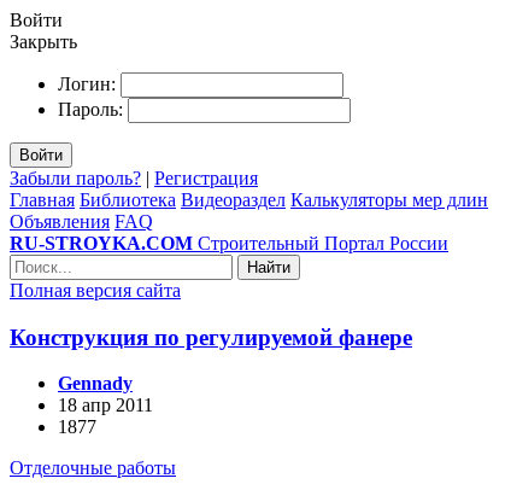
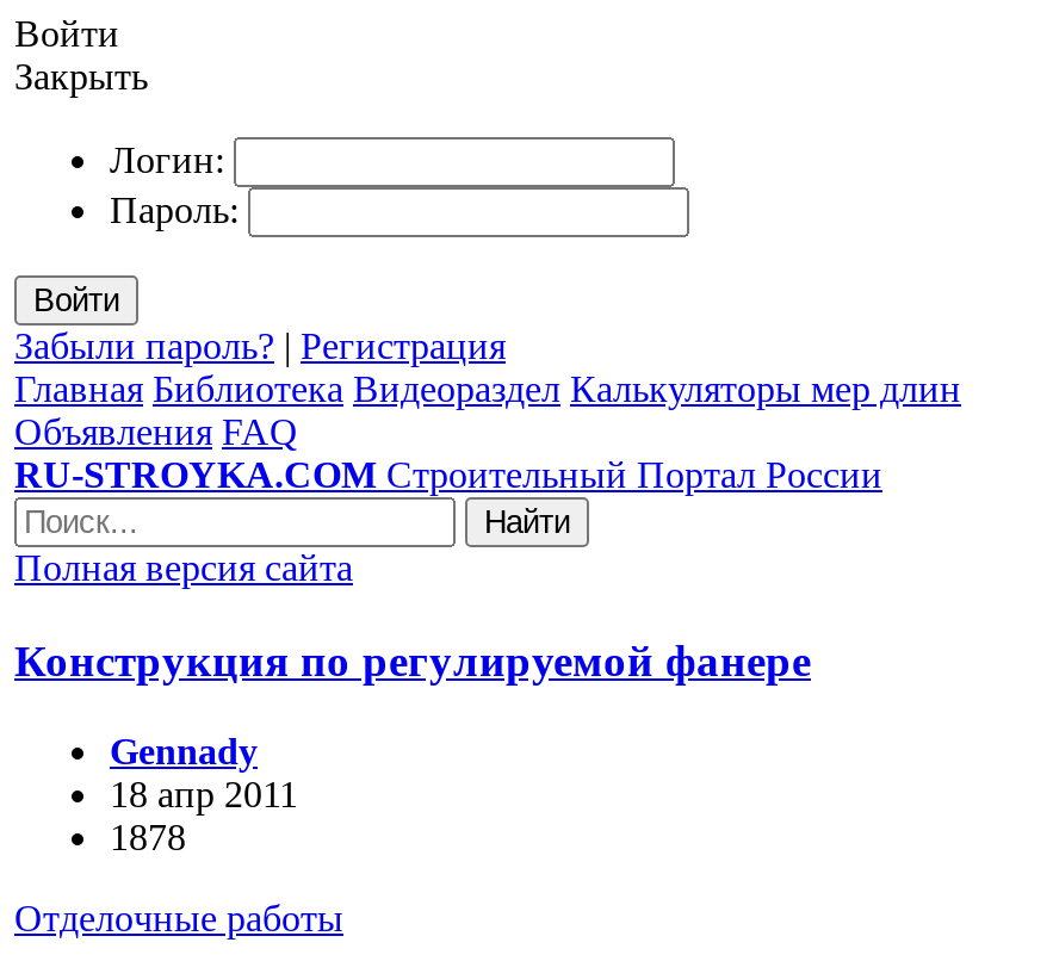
[58,417,96,437] 1877 -> [110,818,186,858] 1878

